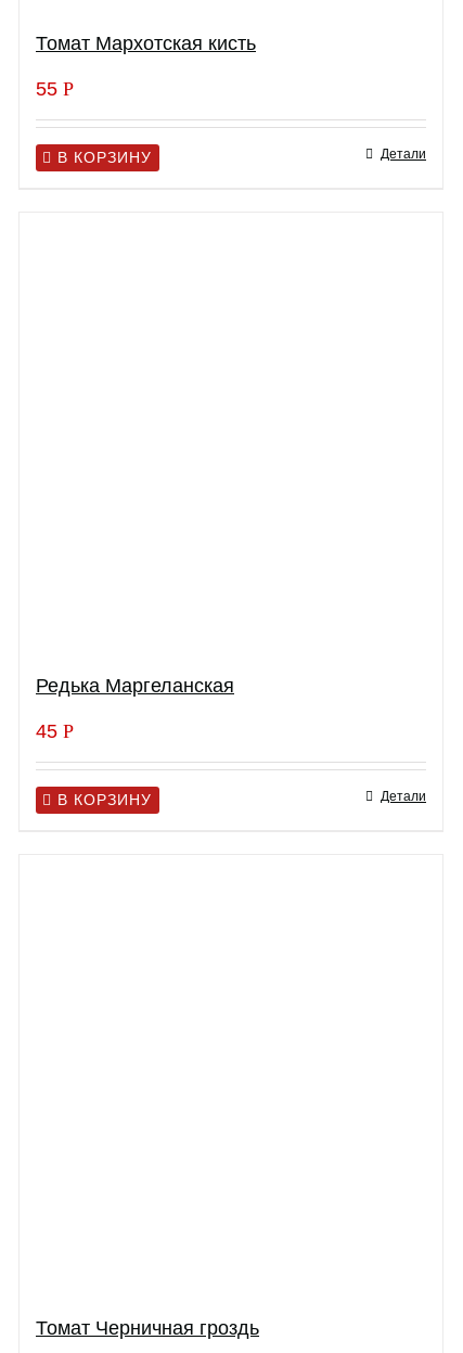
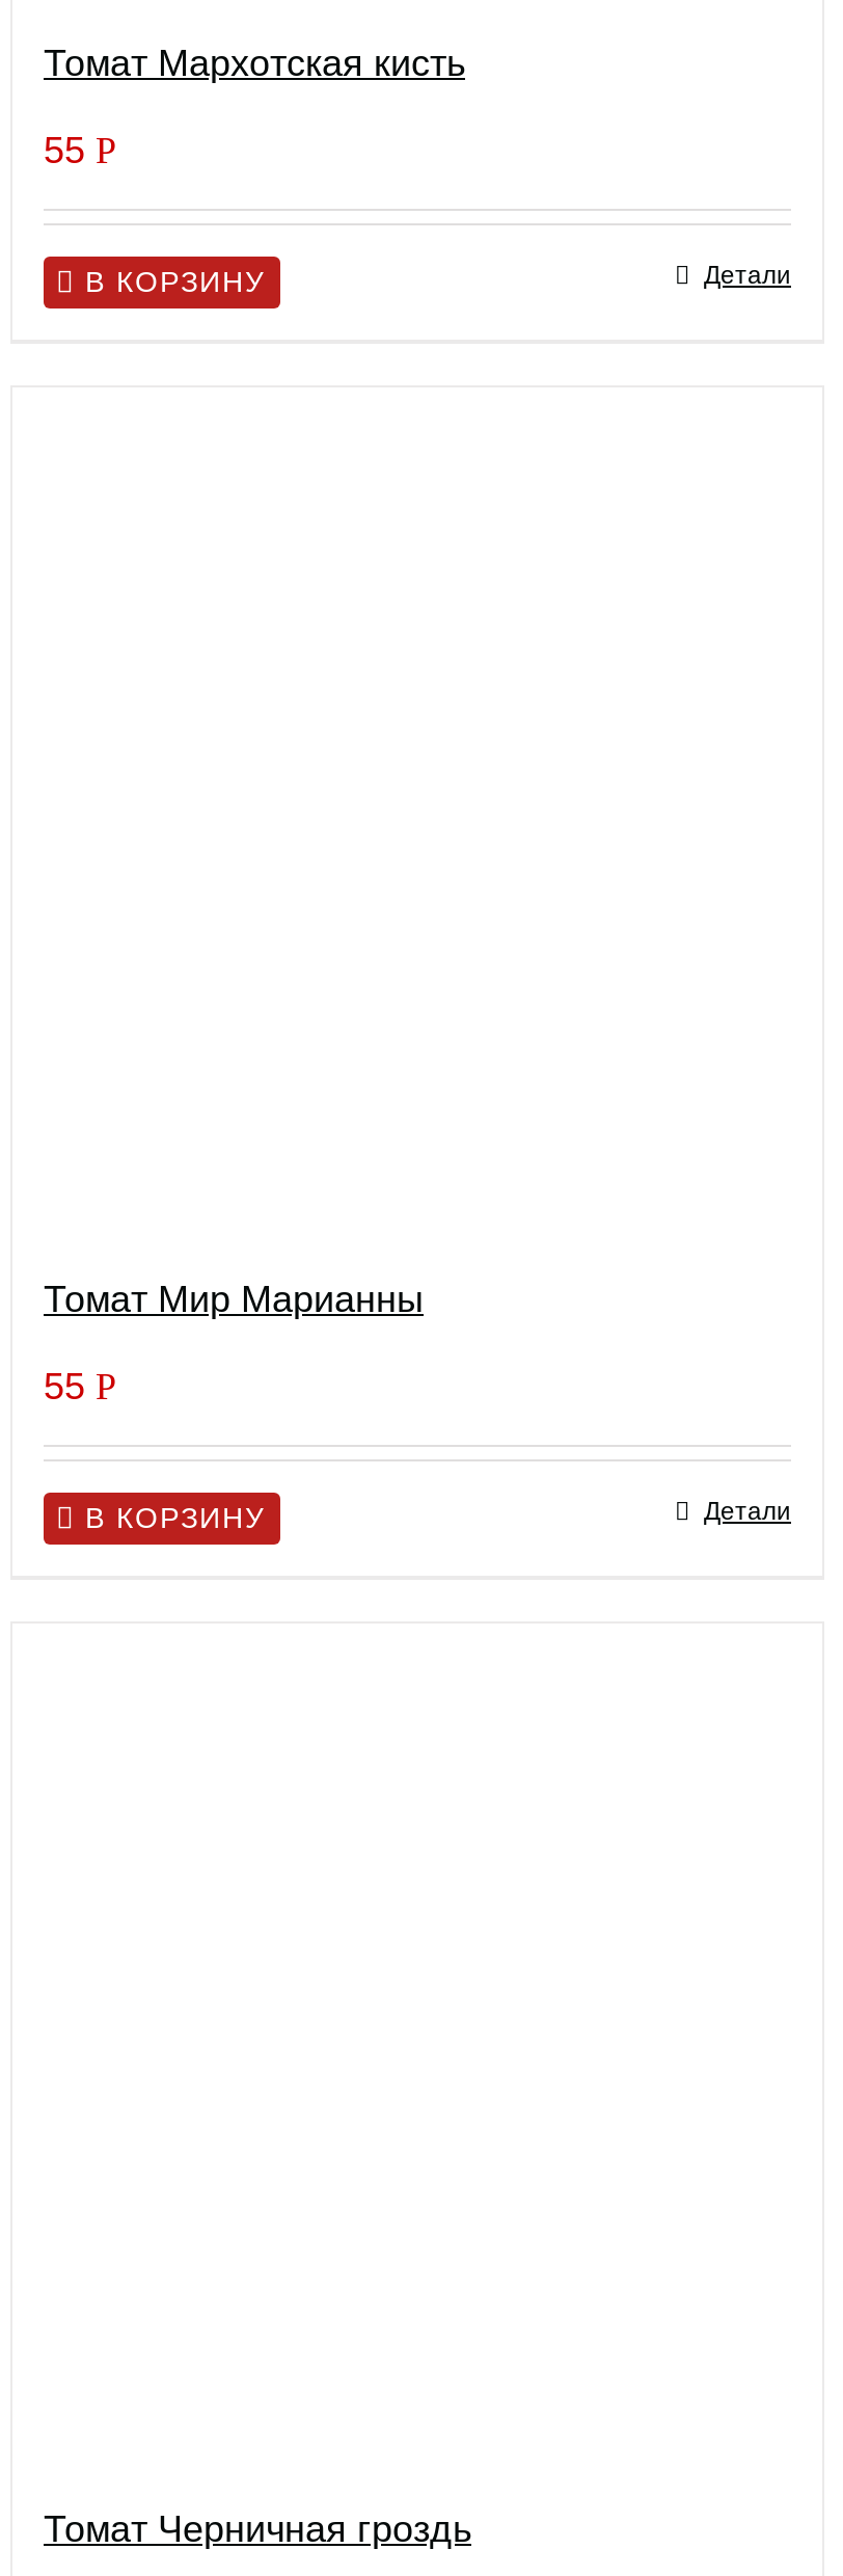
[36,675,234,697] Редька Маргеланская -> [44,1280,424,1321] Томат Мир Марианны
[36,720,74,742] 45 Р -> [44,1366,116,1407] 55 Р

